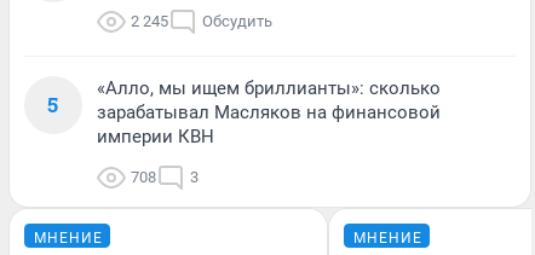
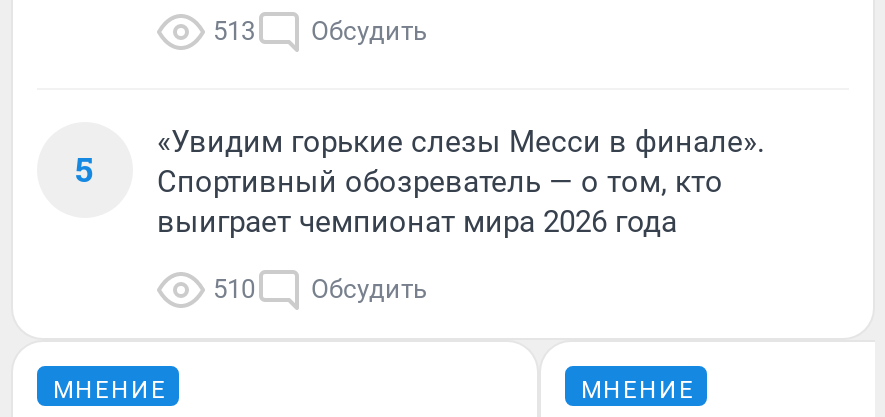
[131,12,272,30] 2 245 Обсудить -> [213,15,427,45] 513 Обсудить
[97,77,441,147] «Алло, мы ищем бриллианты»: сколько | зарабатывал Масляков на финансовой | империи КВН -> [157,123,765,239] «Увидим горькие слезы Месси в финале». | Спортивный обозреватель — о том, кто | выиграет чемпионат мира 2026 года
[131,168,199,186] 708 | 3 -> [213,273,427,303] 510 | Обсудить

